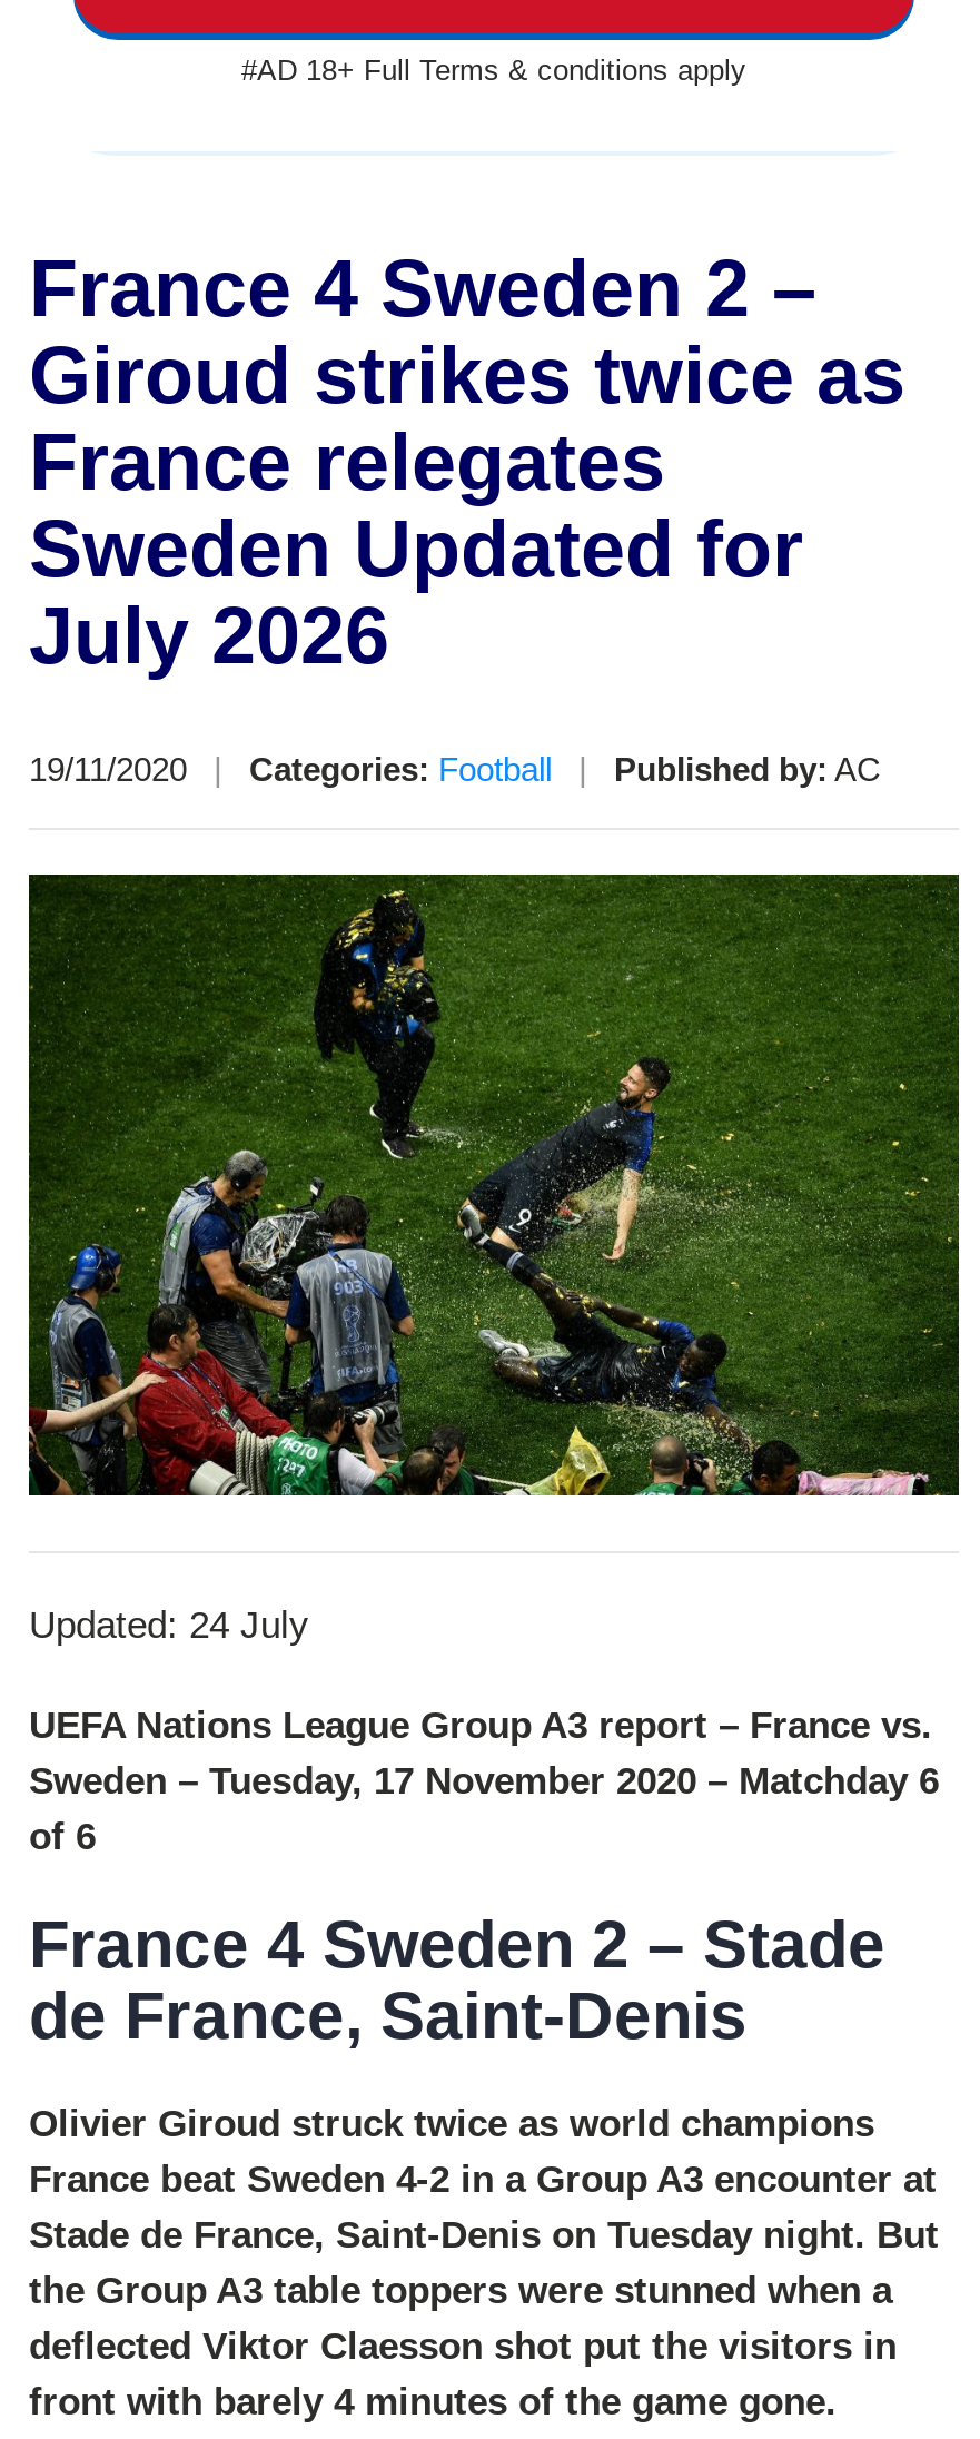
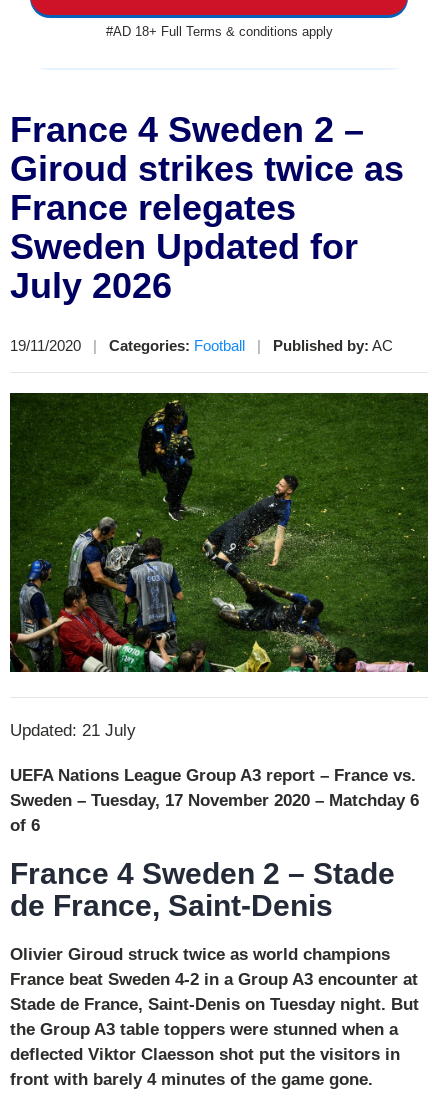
[29,1604,309,1646] Updated: 24 July -> [10,721,136,740] Updated: 21 July

